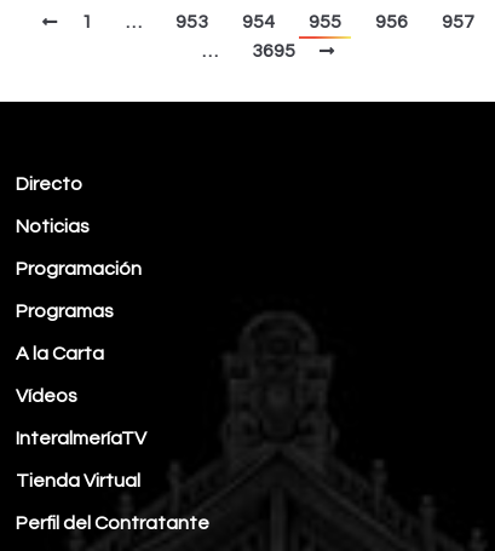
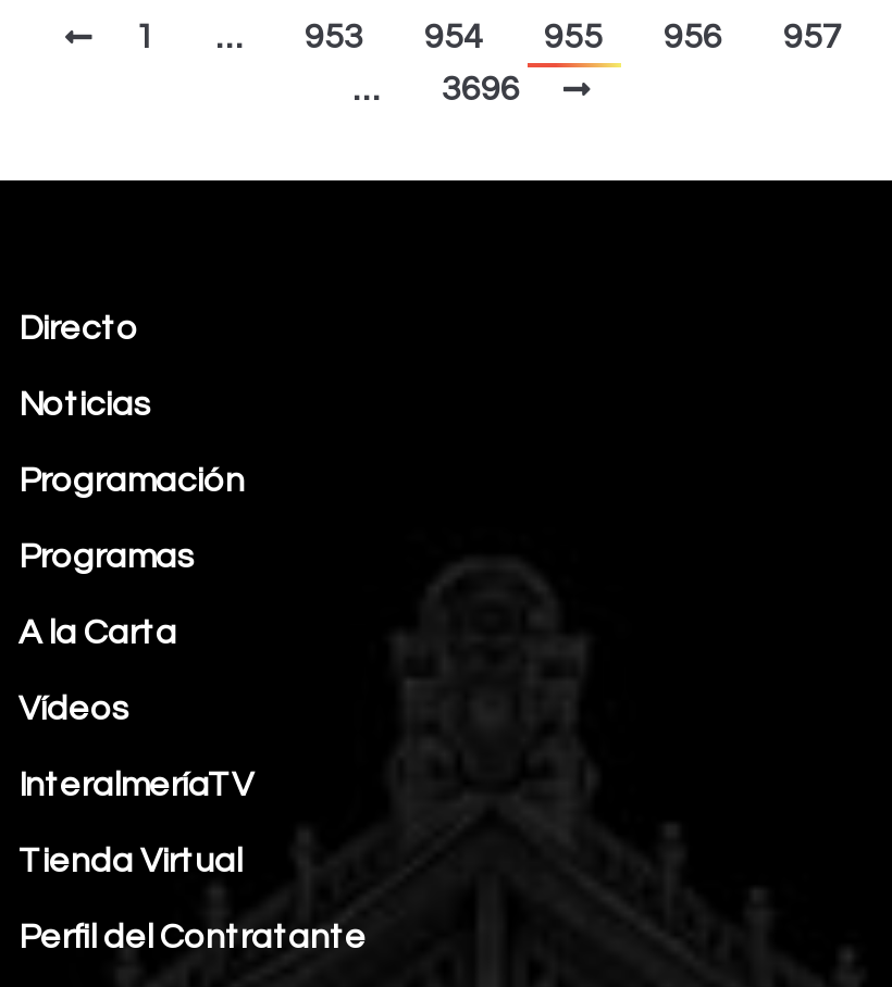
[251,41,295,61] 3695 -> [442,72,520,107] 3696

